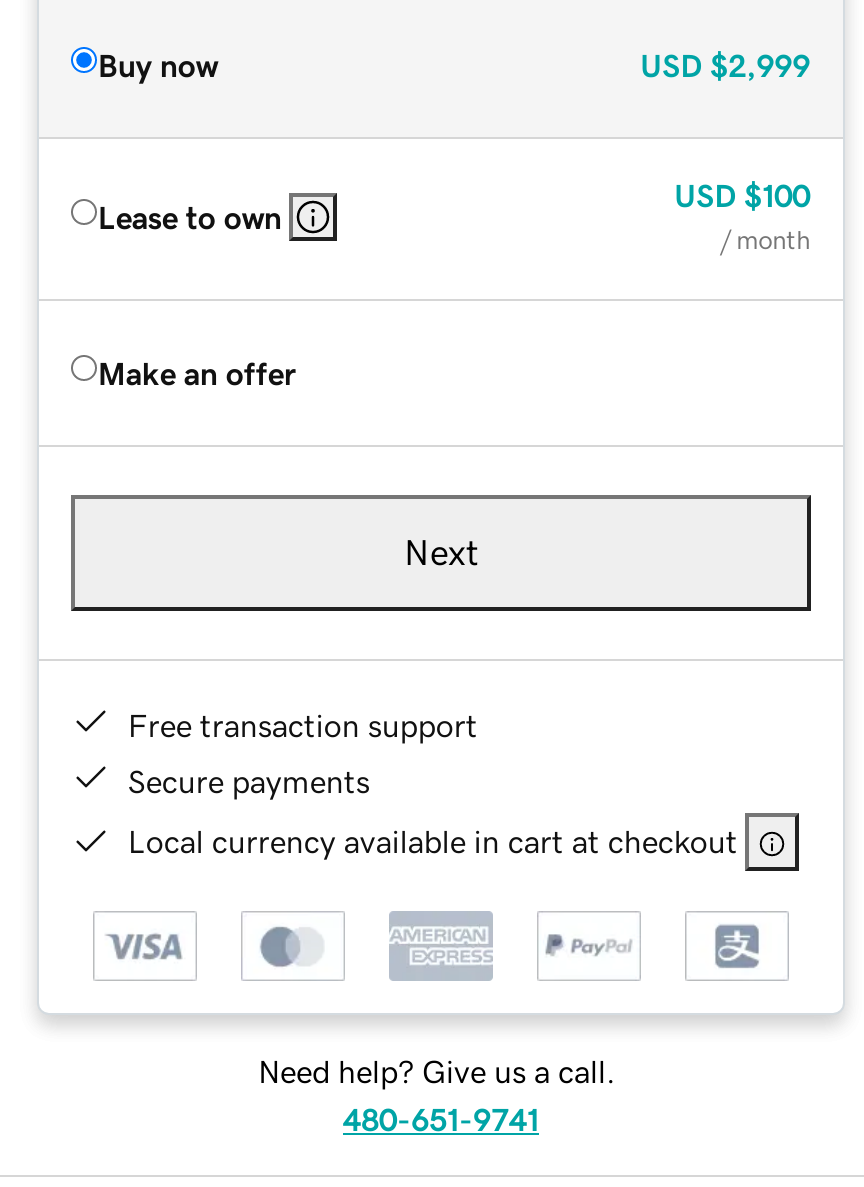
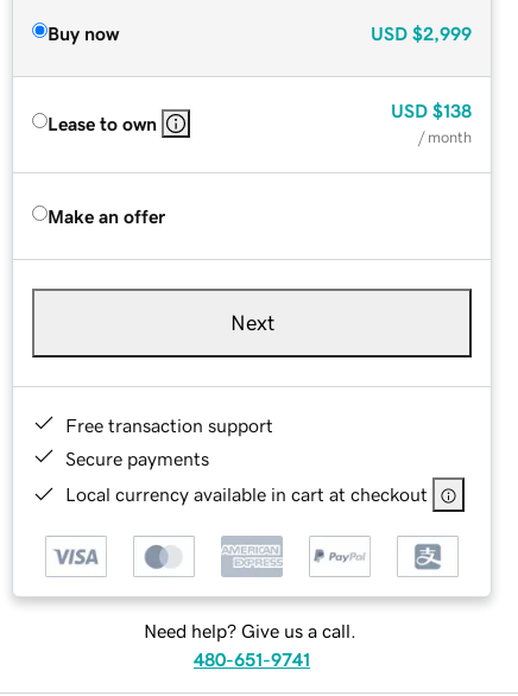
[674,178,810,210] USD $100 -> [390,100,471,119] USD $138

